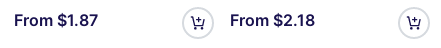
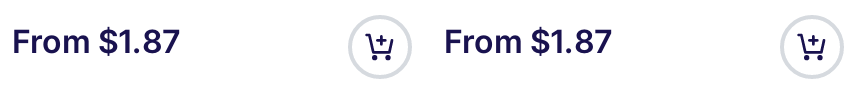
[230,10,315,30] From $2.18 -> [444,21,612,61] From $1.87

